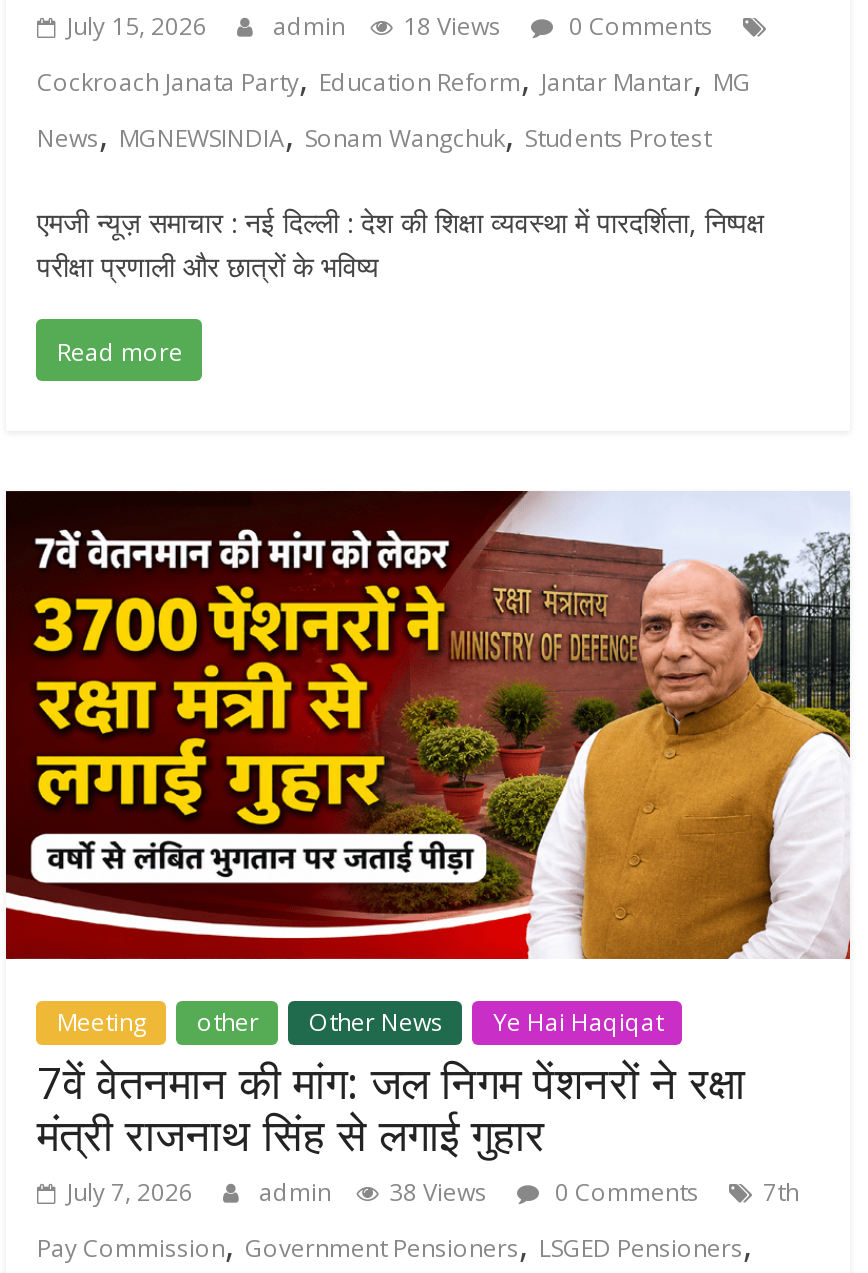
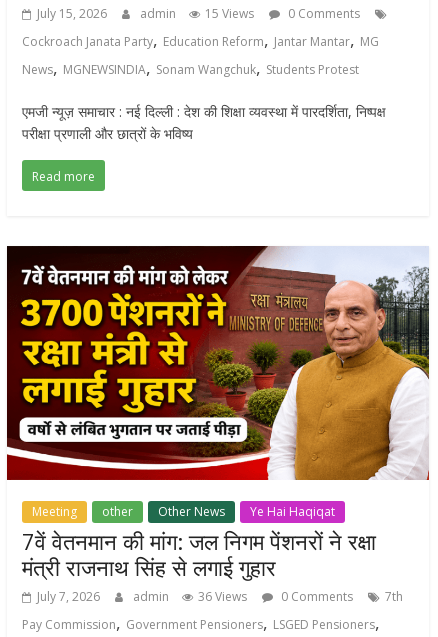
[67,9,713,43] July 15, 2026 admin 18 Views 0 Comments -> [37,5,360,22] July 15, 2026 admin 15 Views 0 Comments
[67,1176,799,1210] July 7, 2026 admin 38 Views 0 Comments 7th -> [37,588,403,605] July 7, 2026 admin 36 Views 0 Comments 7th

